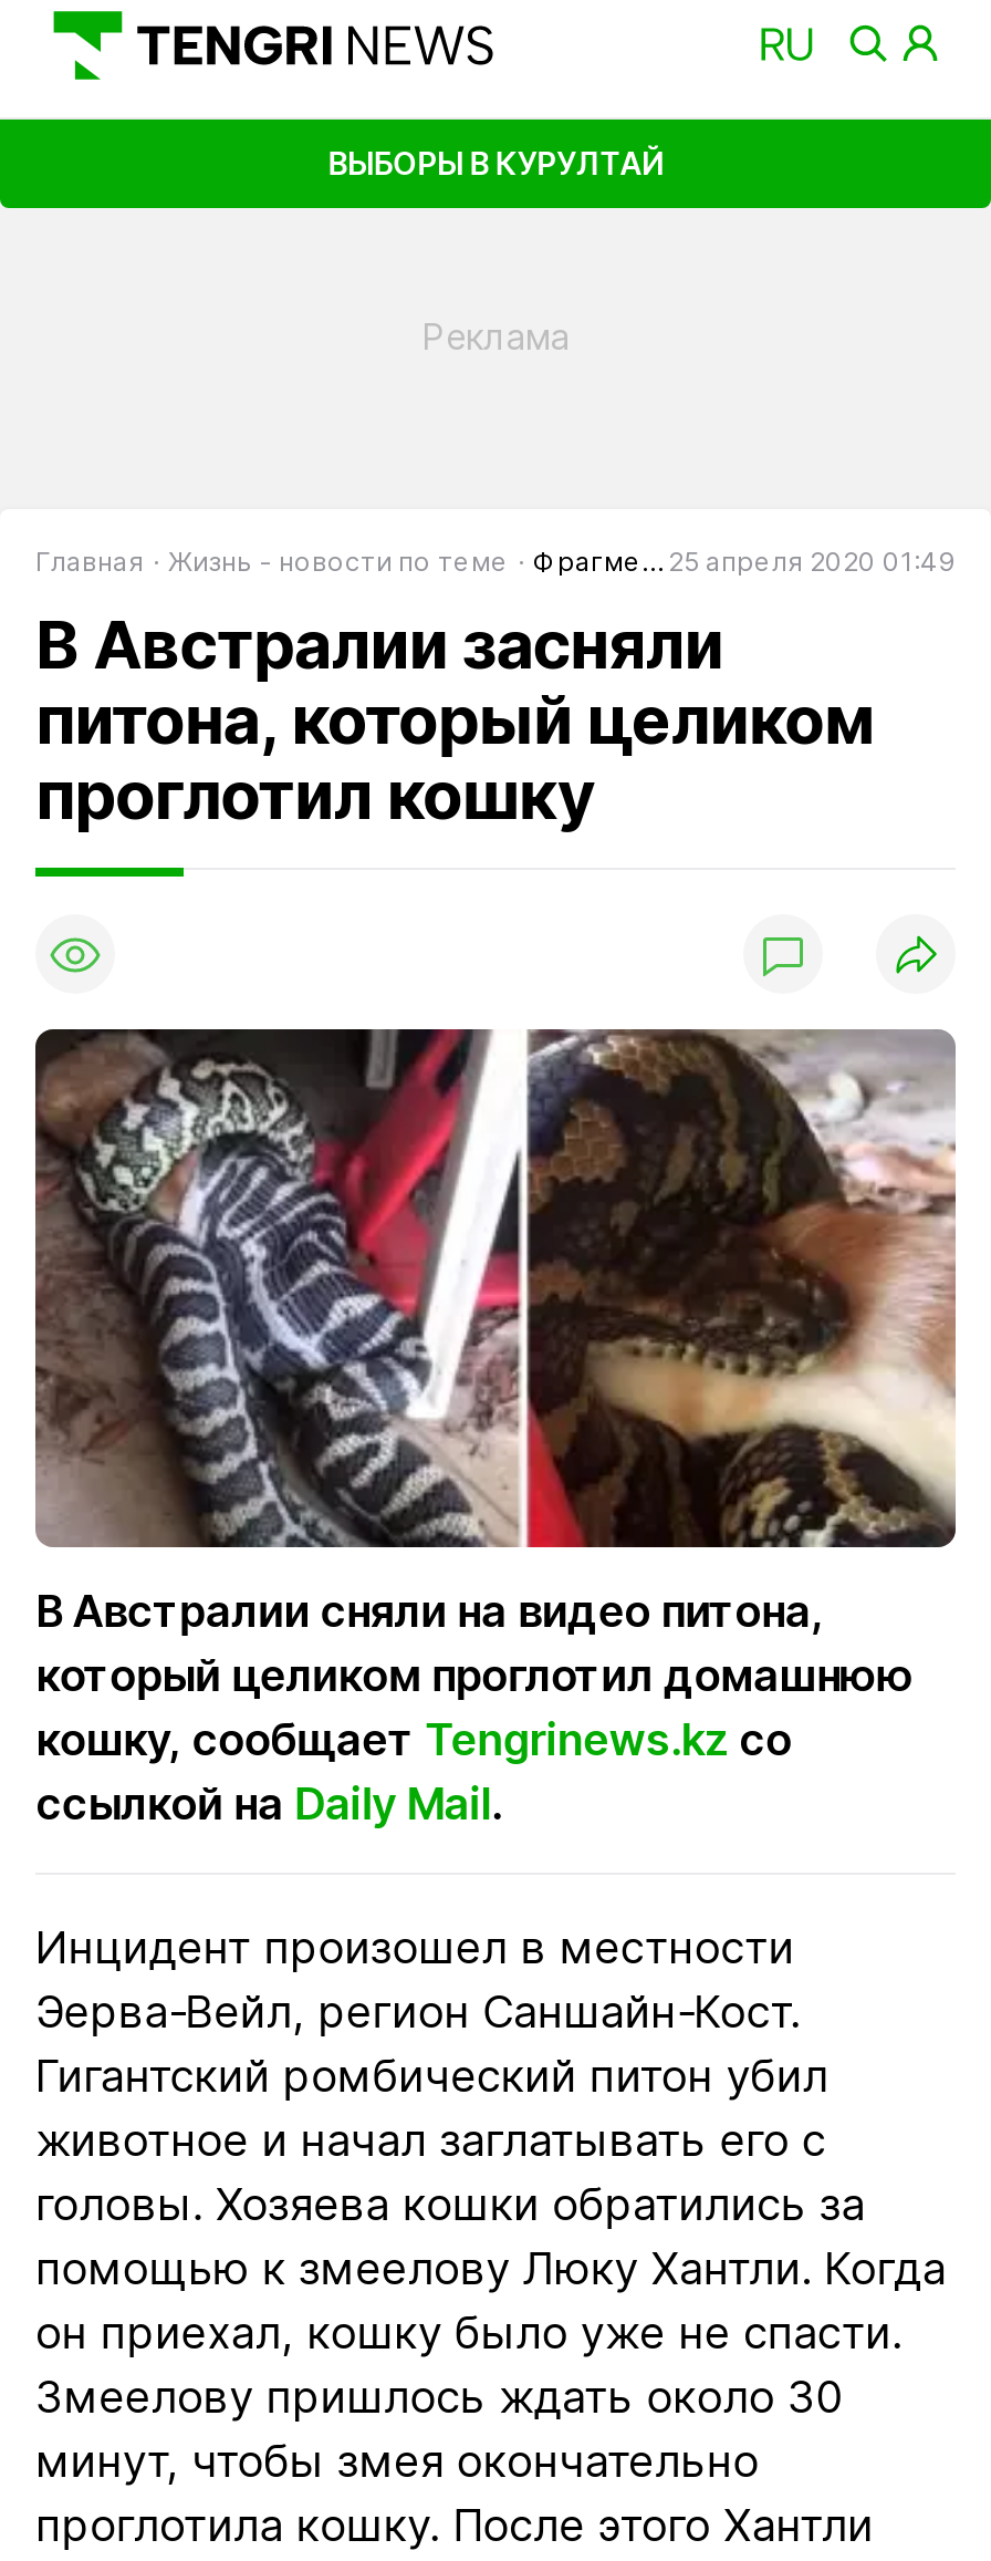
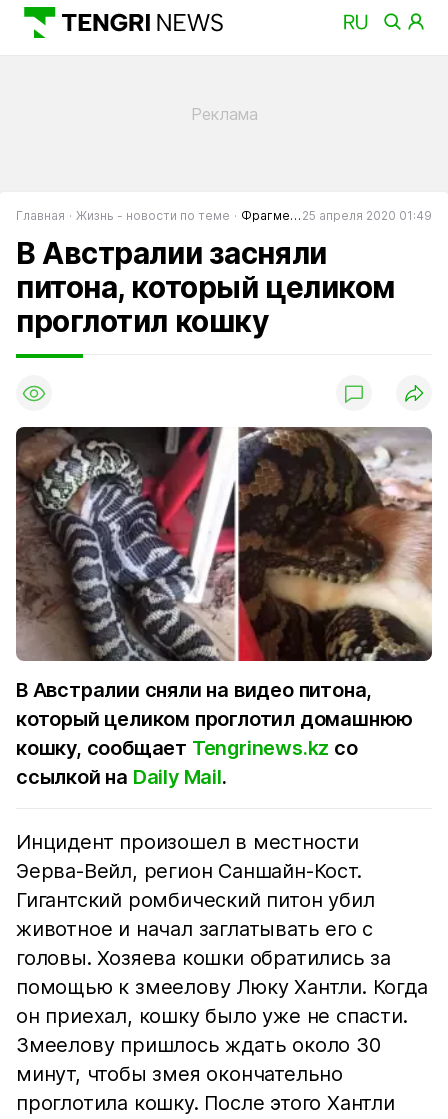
[328,143,663,181] ВЫБОРЫ В КУРУЛТАЙ -> none

